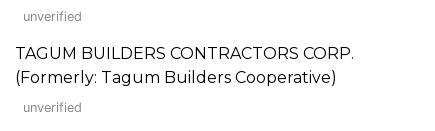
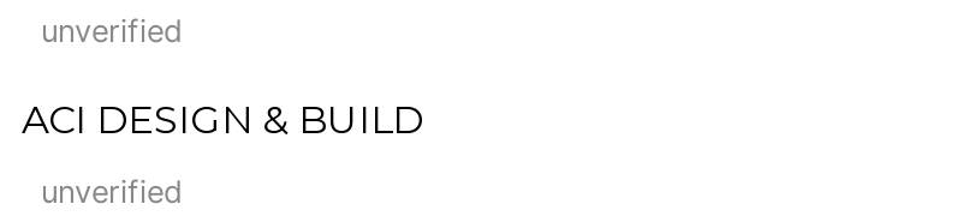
[15,44,354,87] TAGUM BUILDERS CONTRACTORS CORP. | (Formerly: Tagum Builders Cooperative) -> [22,97,423,142] ACI DESIGN & BUILD

